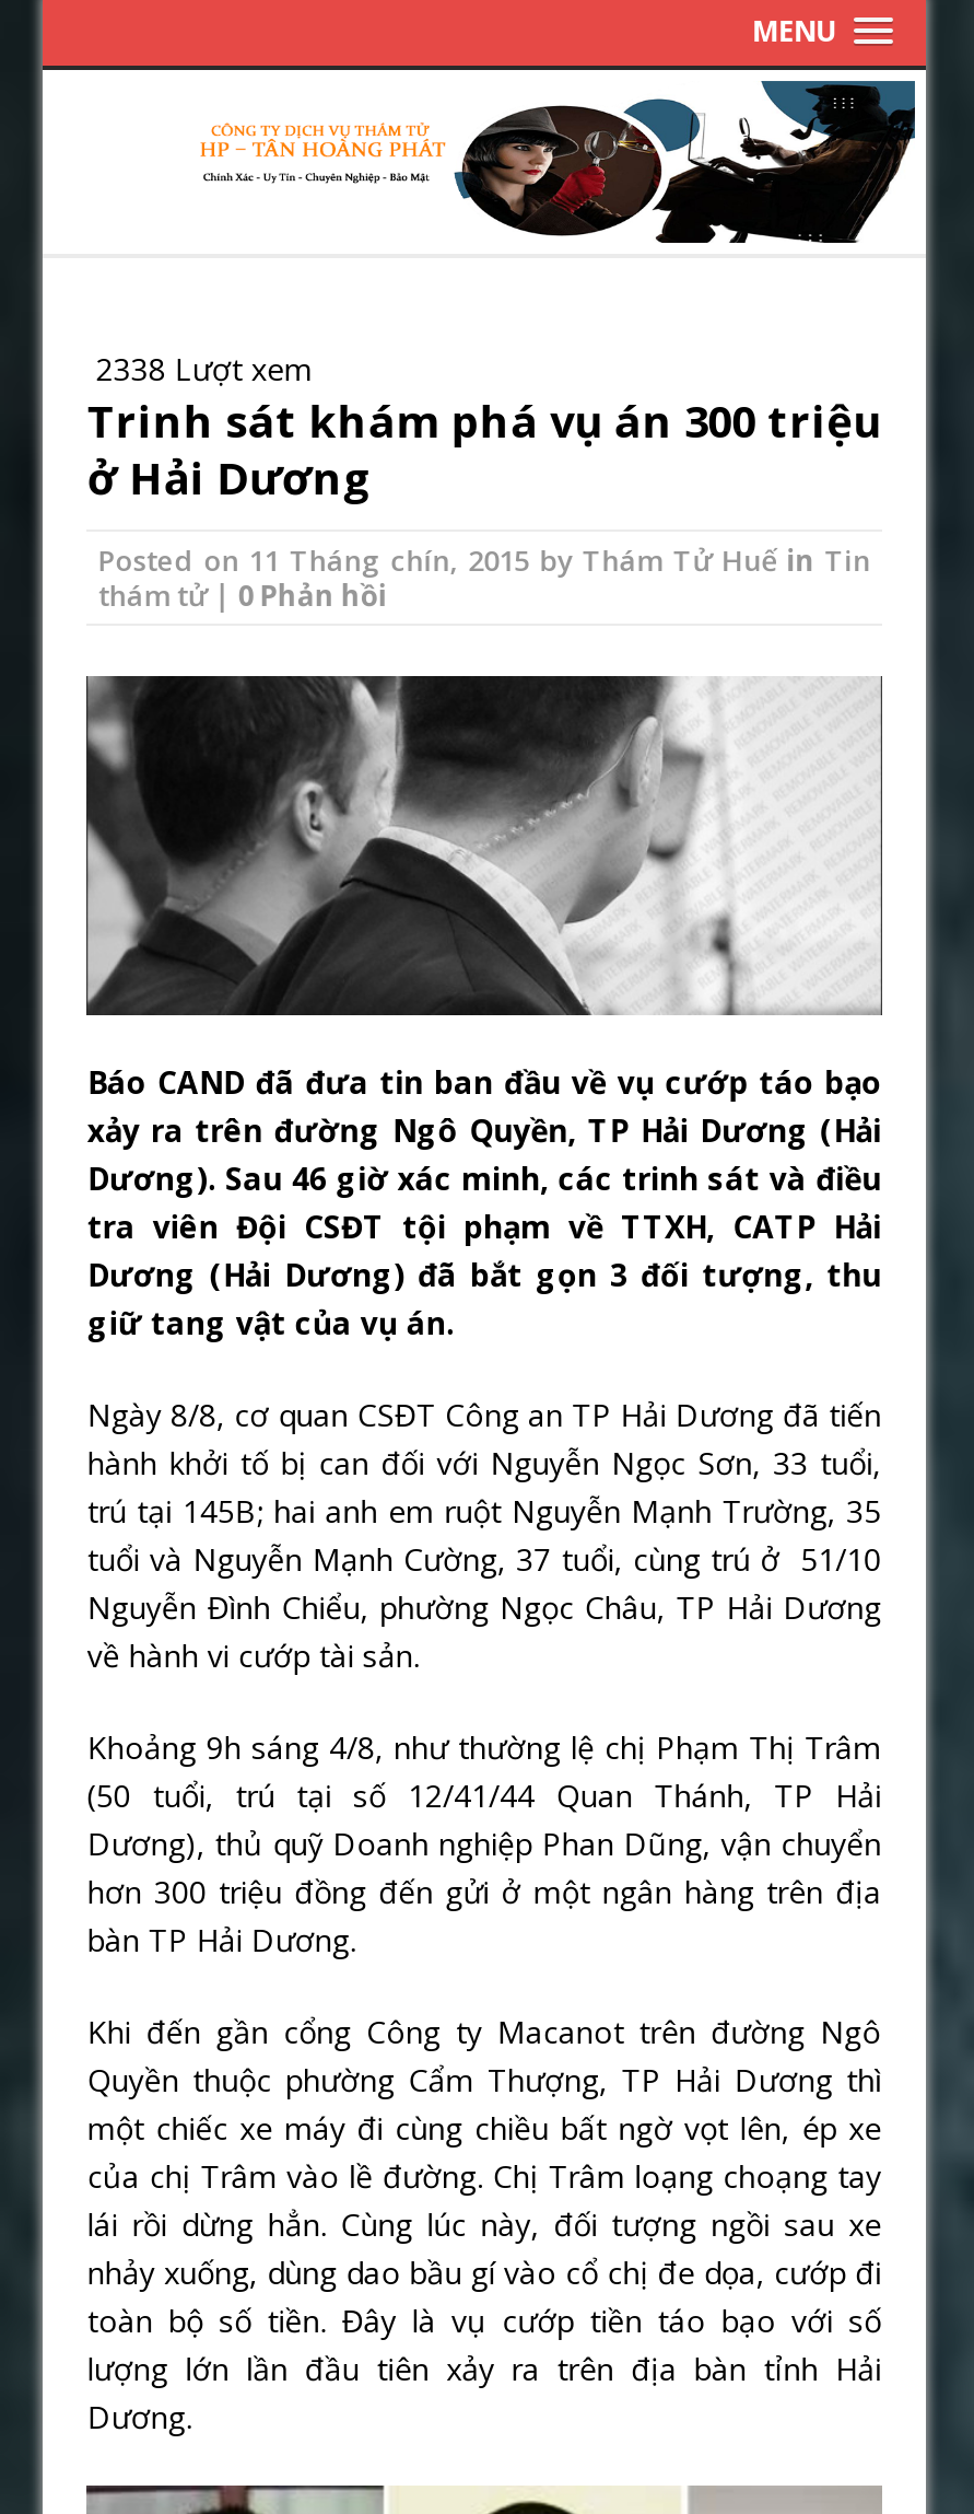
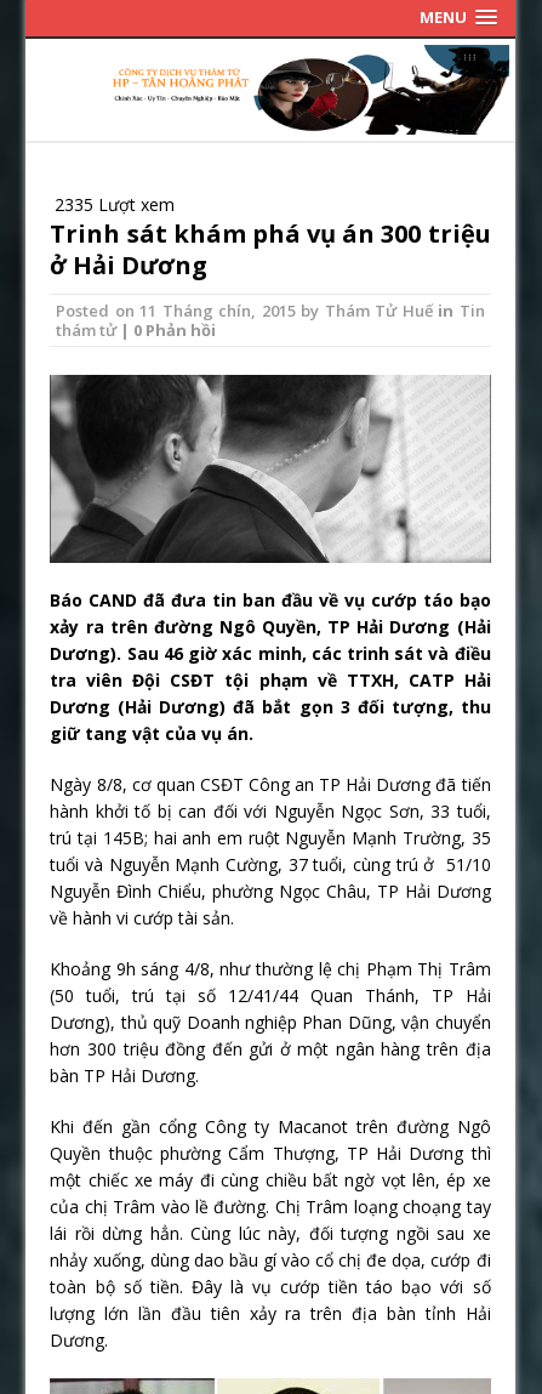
[87,348,312,389] 2338 Lượt xem -> [50,193,175,216] 2335 Lượt xem

